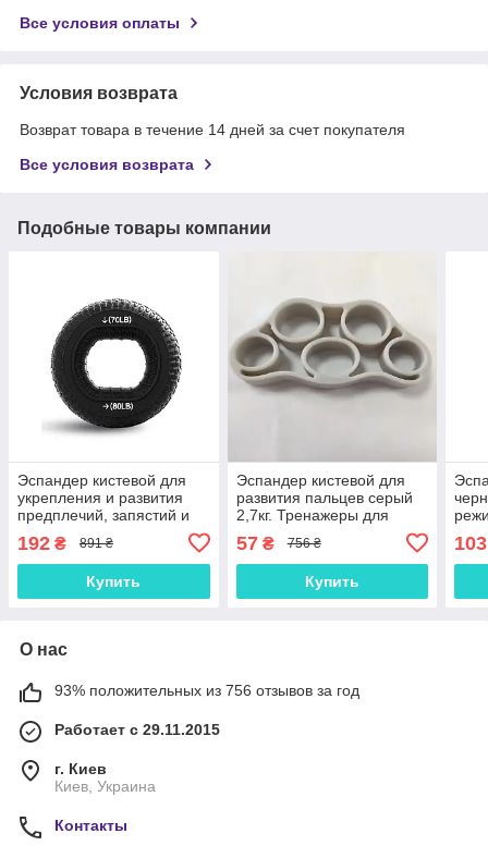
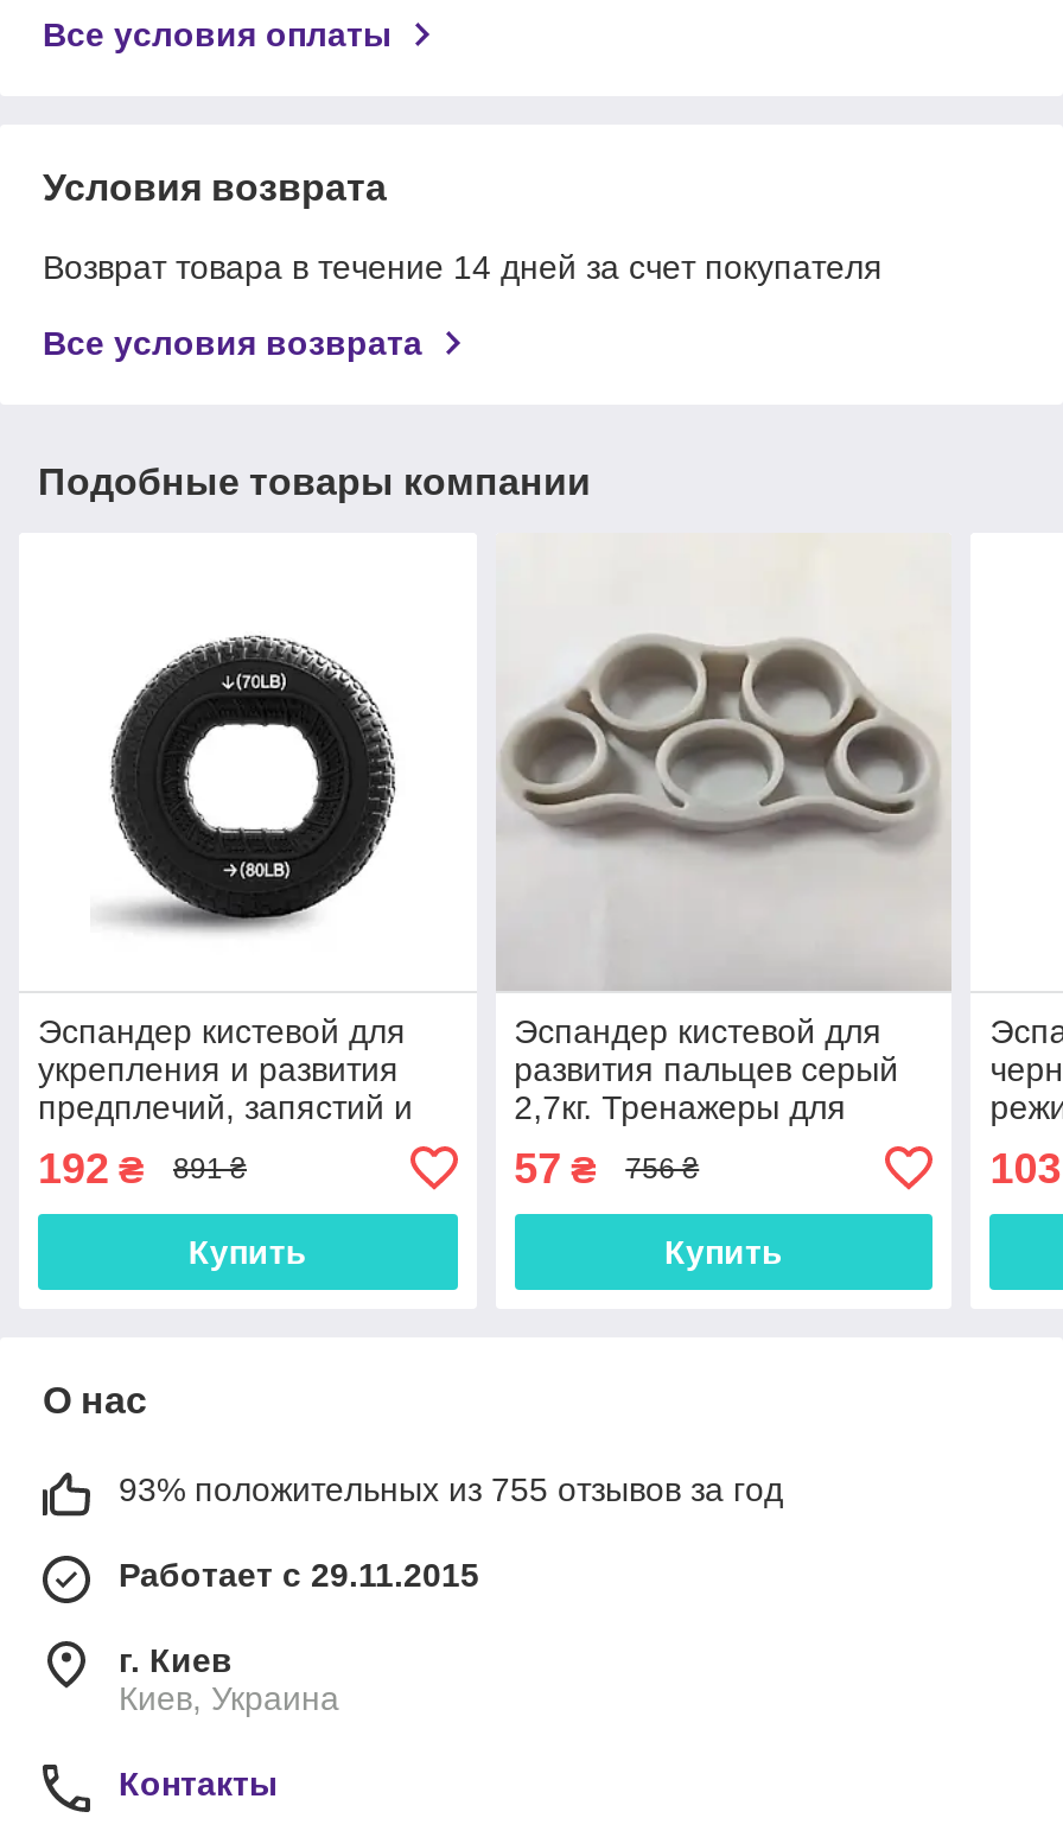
[54,681,359,699] 93% положительных из 756 отзывов за год -> [119,1470,783,1508] 93% положительных из 755 отзывов за год

